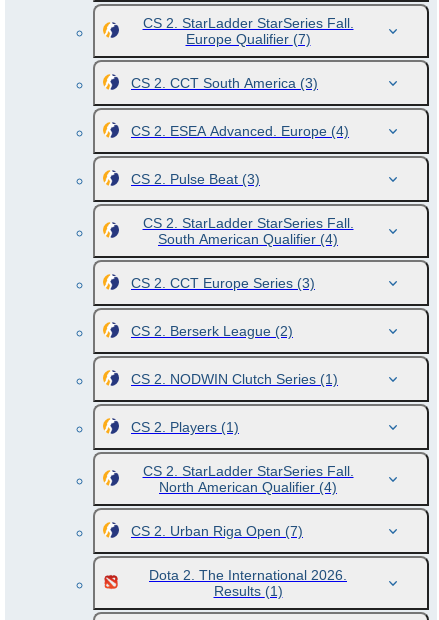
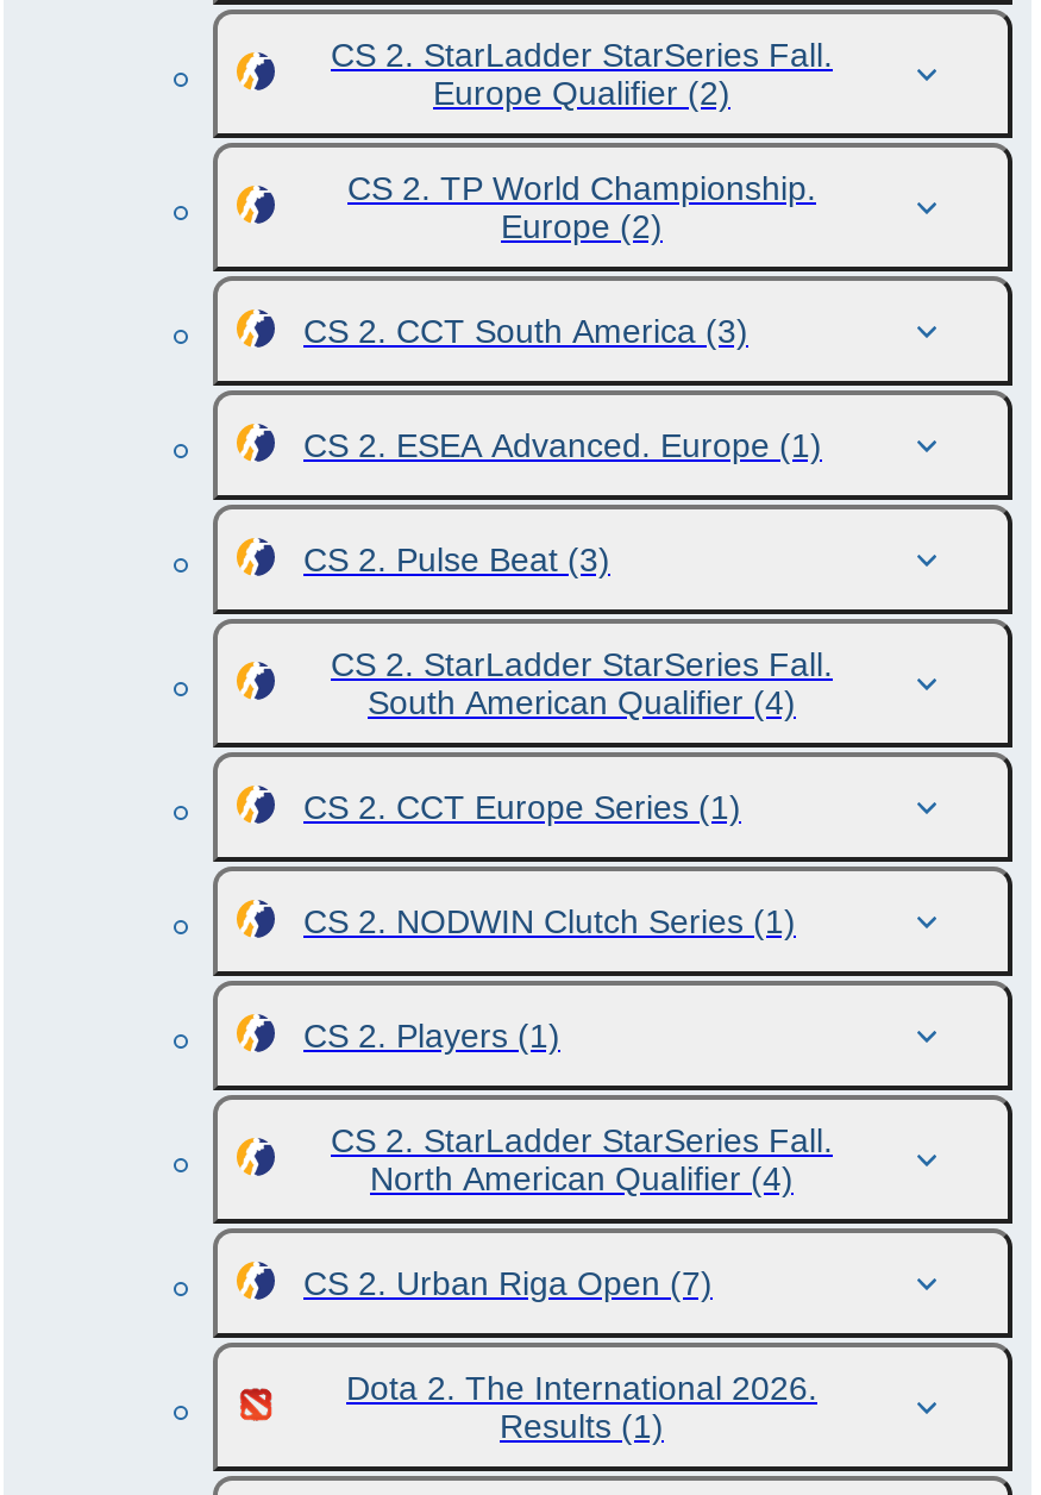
[185,31,310,47] Europe Qualifier (7) -> [347,74,816,245] Europe Qualifier (2) | CS 2. TP World Championship. | Europe (2)
moved [131,75,318,91] -> [303,312,748,350]: CS 2. CCT South America (3)
[131,123,349,139] CS 2. ESEA Advanced. Europe (4) -> [303,426,822,464] CS 2. ESEA Advanced. Europe (1)
moved [131,171,353,247] -> [303,540,833,721]: CS 2. Pulse Beat (3) | CS 2. StarLadder StarSeries Fall. | South American Qualifier (4)
[131,275,315,339] CS 2. CCT Europe Series (3) | CS 2. Berserk League (2) -> [303,788,741,826] CS 2. CCT Europe Series (1)

